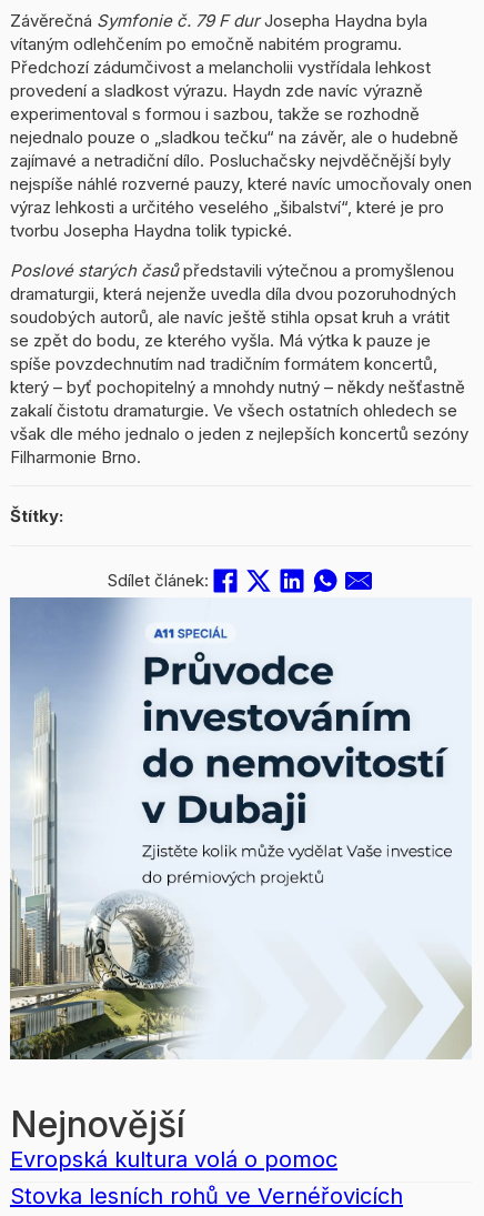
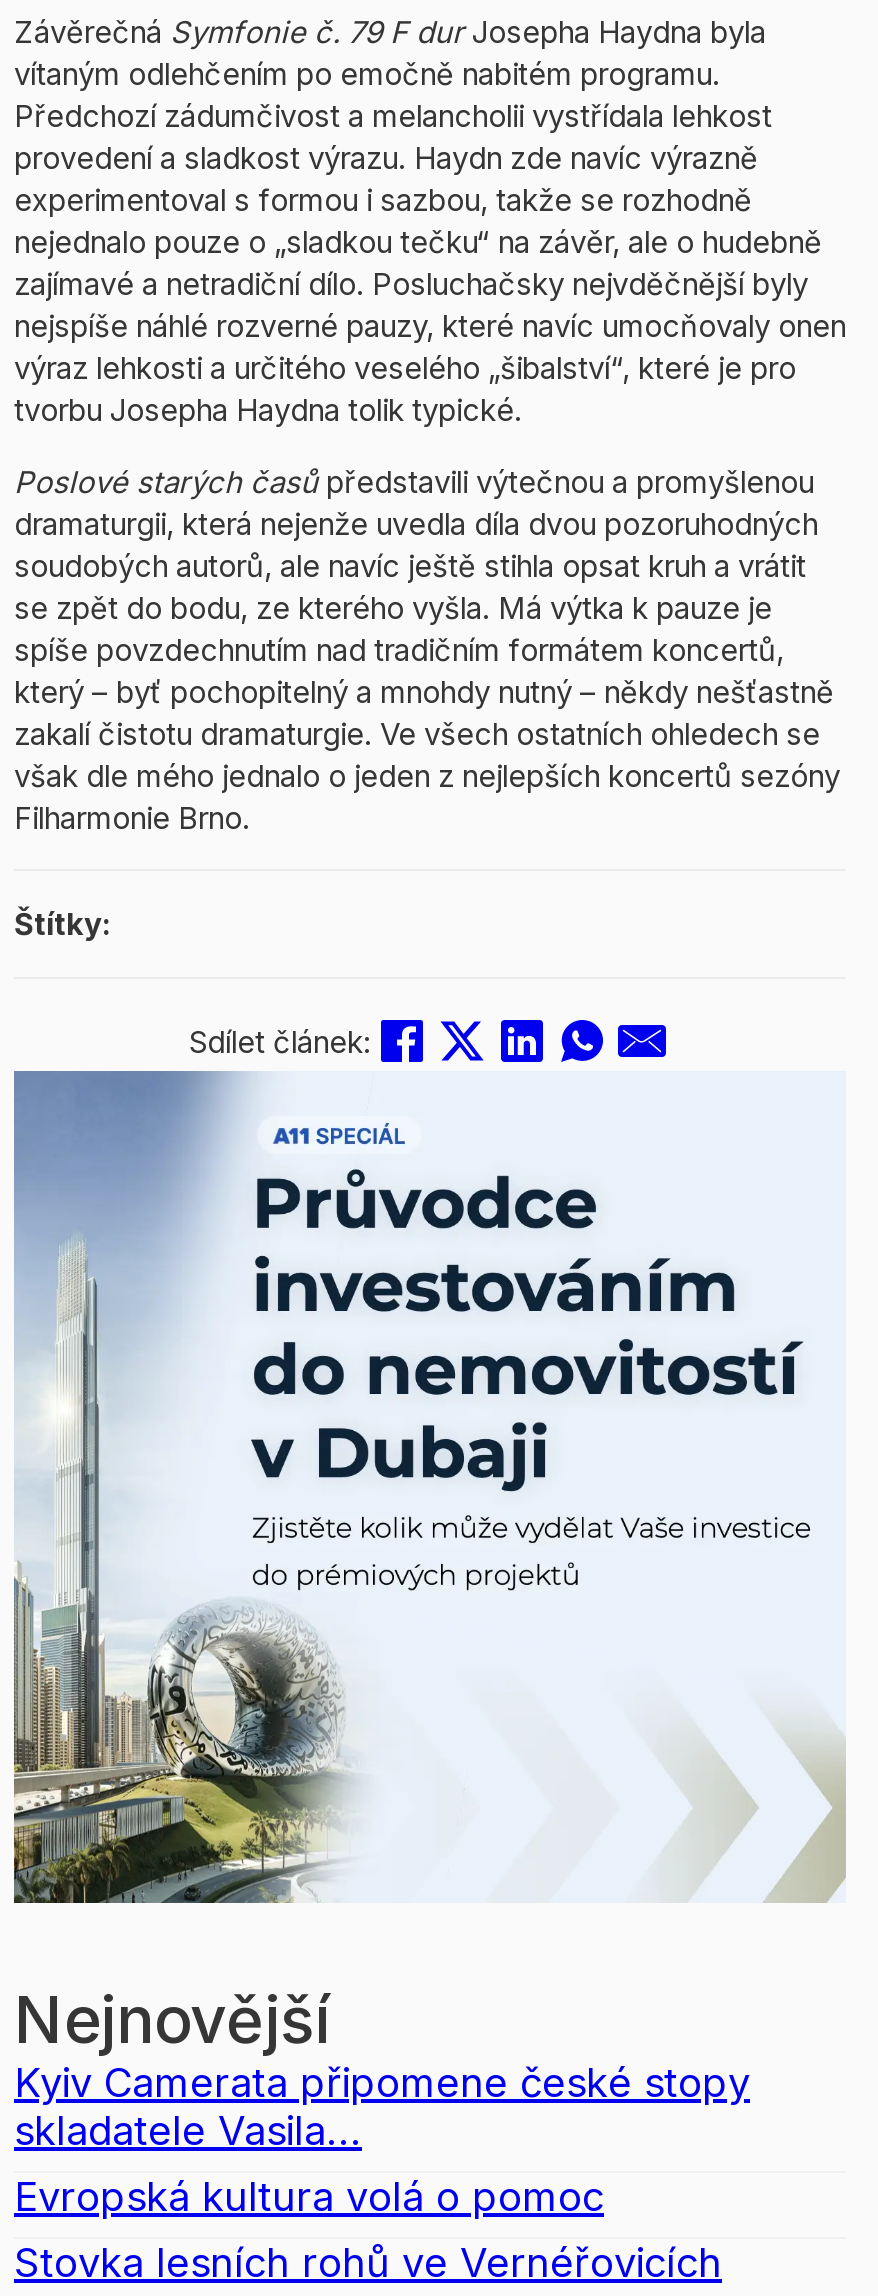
none -> [14,2059,750,2155] Kyiv Camerata připomene české stopy | skladatele Vasila...

